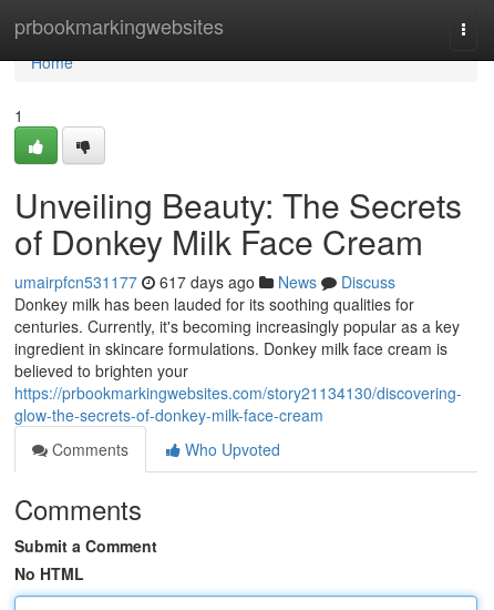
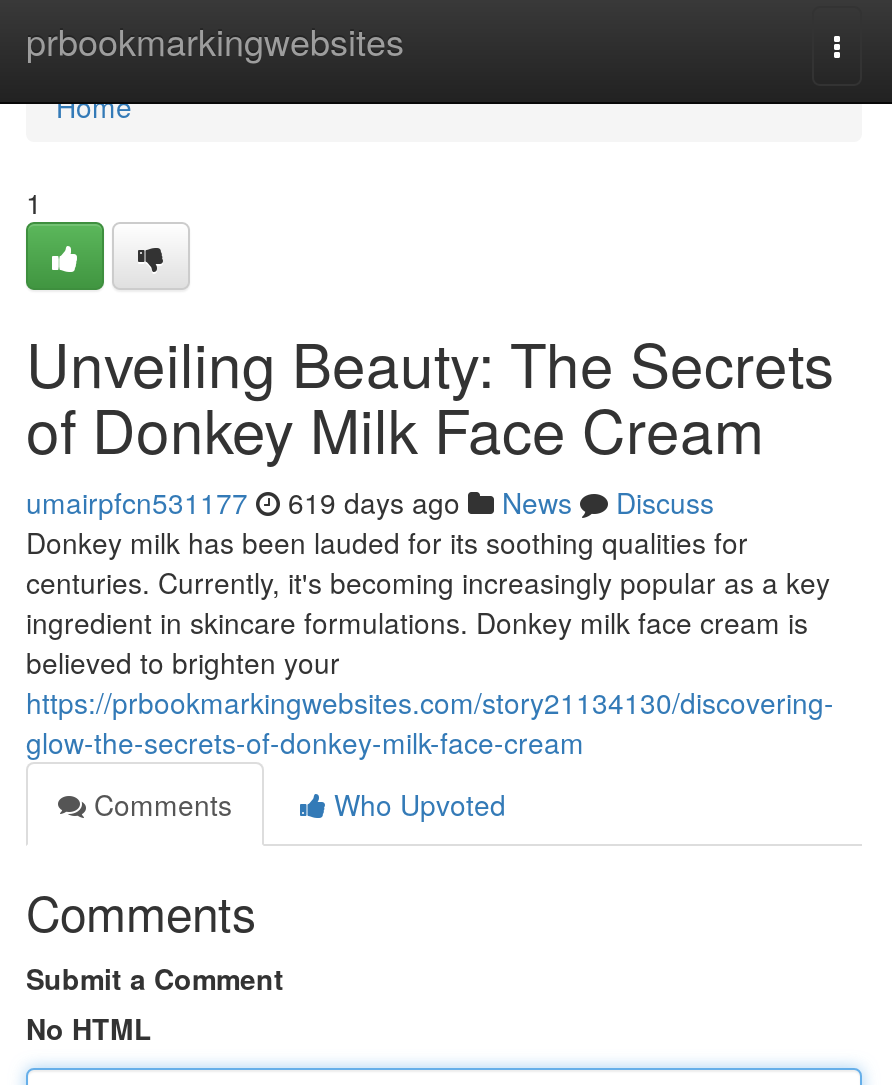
[14,271,395,293] umairpfcn531177 617 days ago News Discuss -> [26,482,714,522] umairpfcn531177 619 days ago News Discuss

